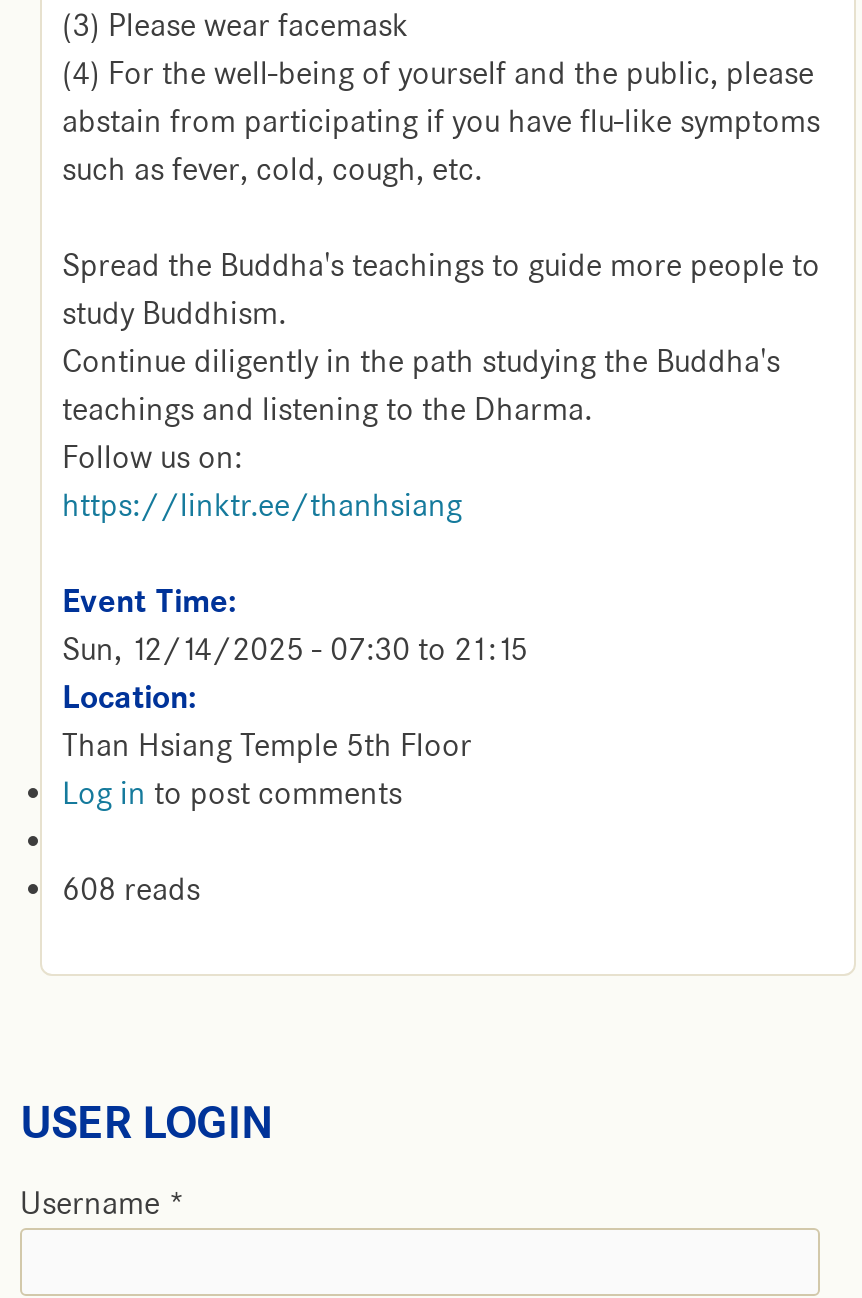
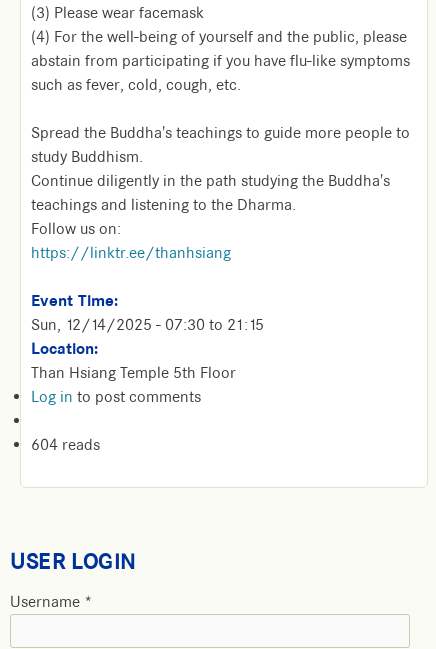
[62,870,200,910] 608 reads -> [31,435,100,455] 604 reads

